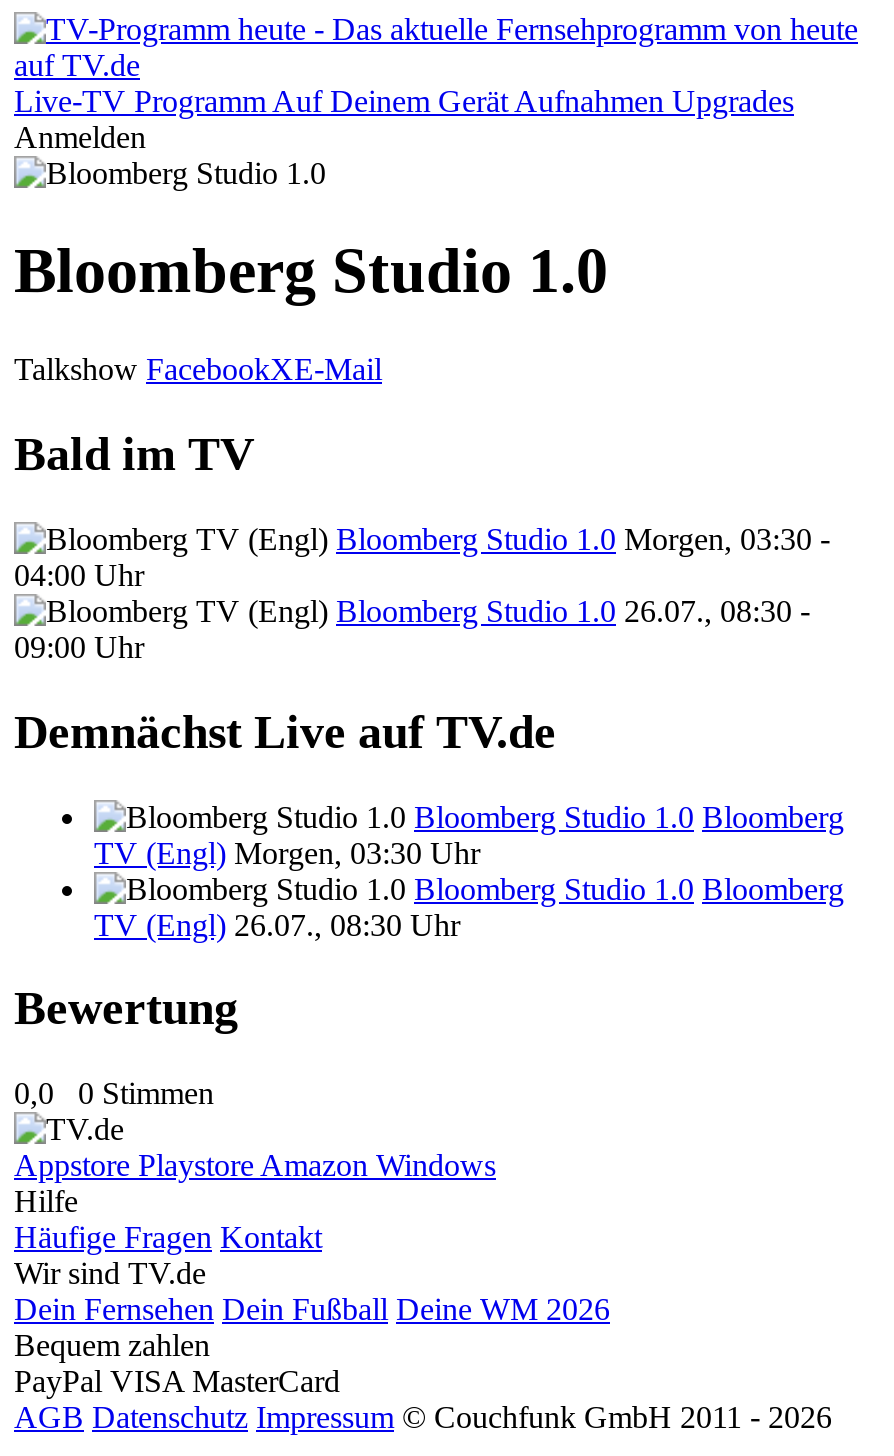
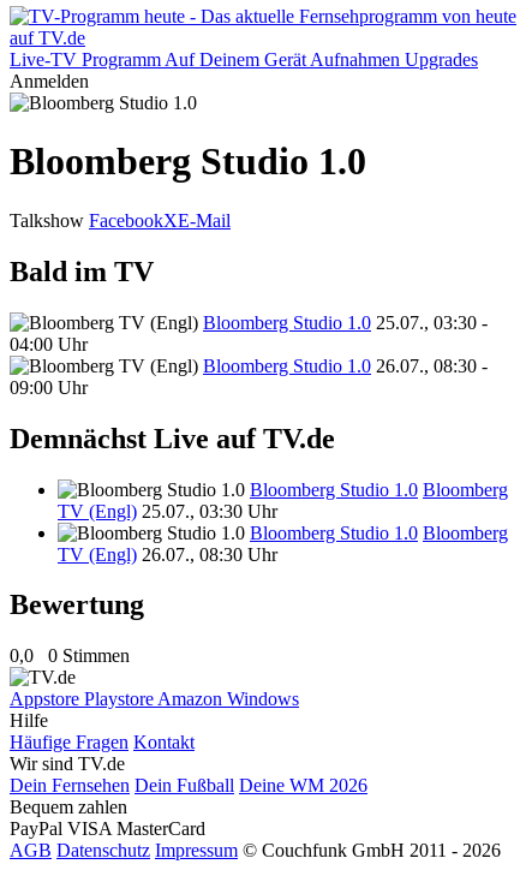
[336,521,830,555] Bloomberg Studio 1.0 Morgen, 03:30 - -> [203,312,488,332] Bloomberg Studio 1.0 25.07., 03:30 -
[94,835,480,869] TV (Engl) Morgen, 03:30 Uhr -> [58,500,277,521] TV (Engl) 25.07., 03:30 Uhr

